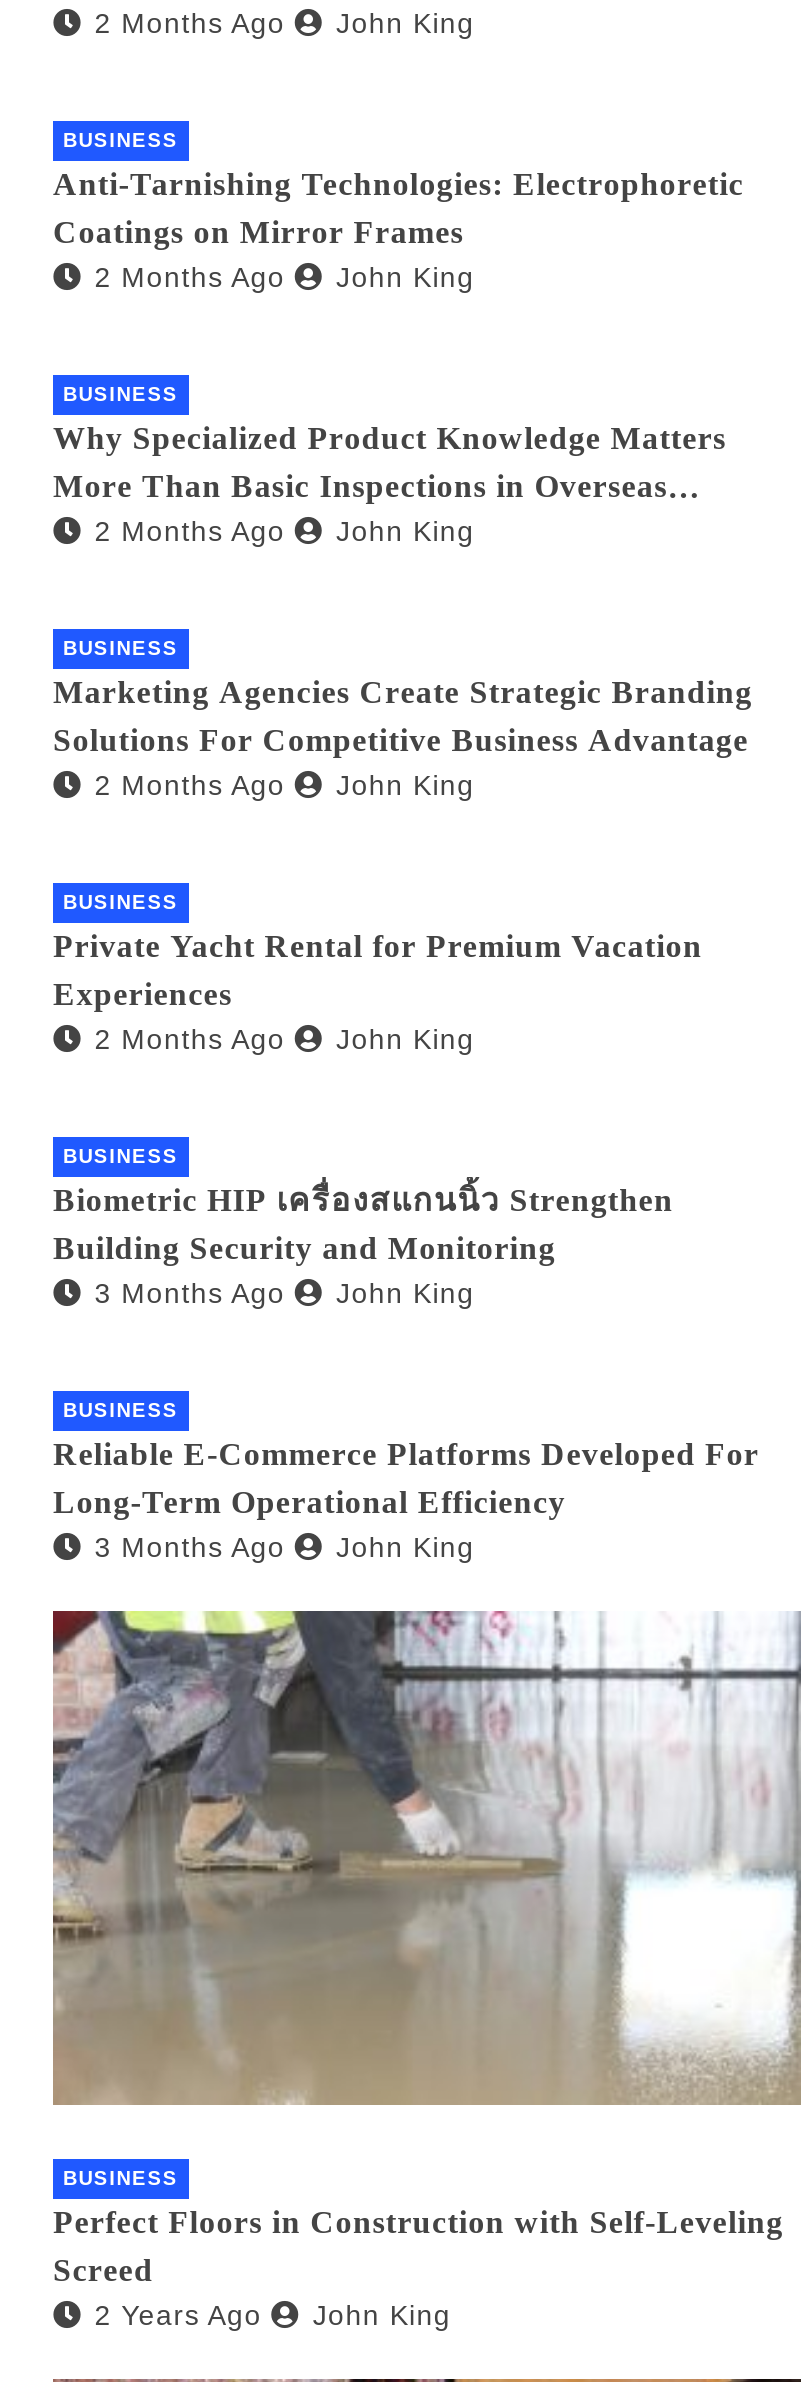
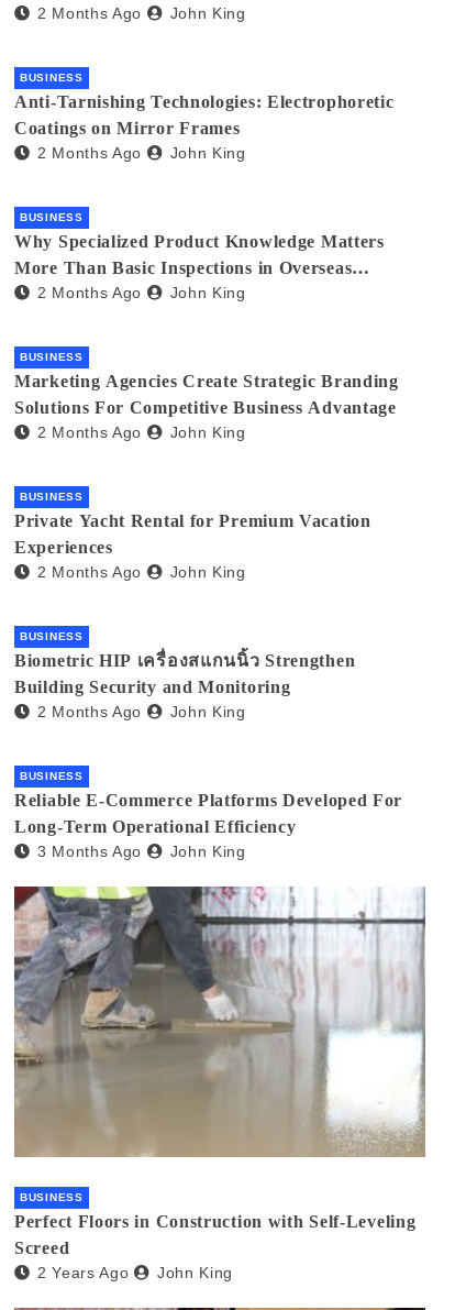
[94,1277,475,1309] 3 Months Ago John King -> [37,702,246,720] 2 Months Ago John King

